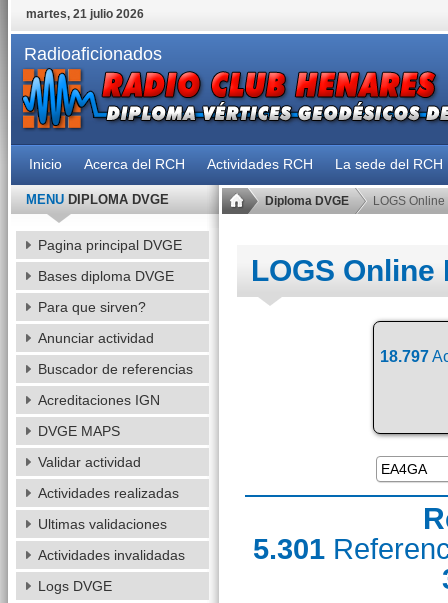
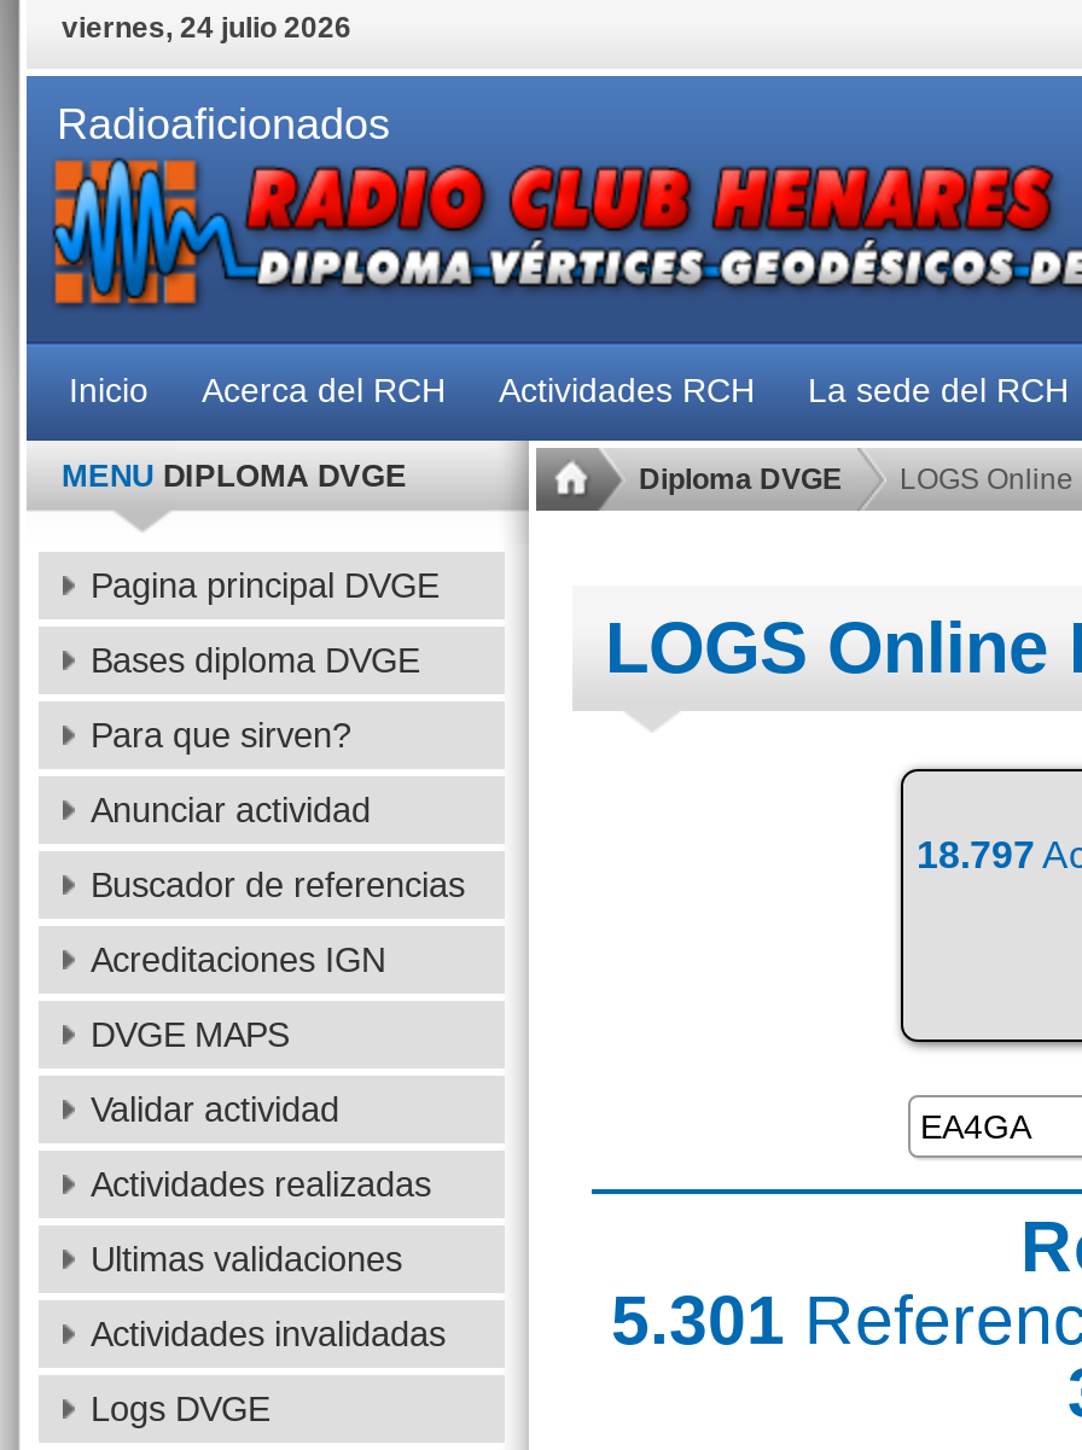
[25,7,143,21] martes, 21 julio 2026 -> [62,11,351,45] viernes, 24 julio 2026

